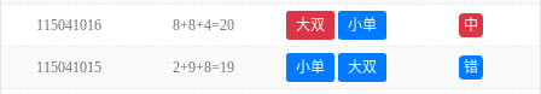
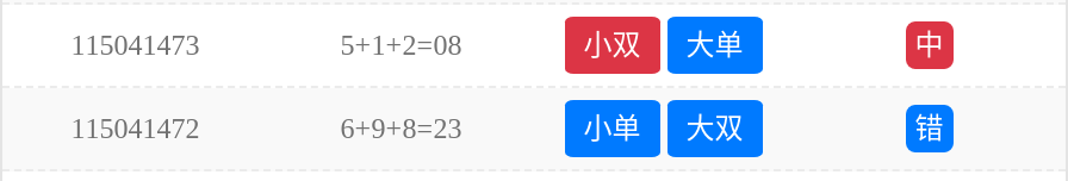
[36,17,101,34] 115041016 -> [71,29,200,62] 115041473
[172,17,234,34] 8+8+4=20 -> [340,29,462,62] 5+1+2=08
[296,17,325,34] 大双 -> [584,29,641,62] 小双
[348,17,377,34] 小单 -> [686,29,743,62] 大单
[36,59,101,76] 115041015 -> [71,112,200,145] 115041472
[172,59,234,76] 2+9+8=19 -> [340,112,462,145] 6+9+8=23

